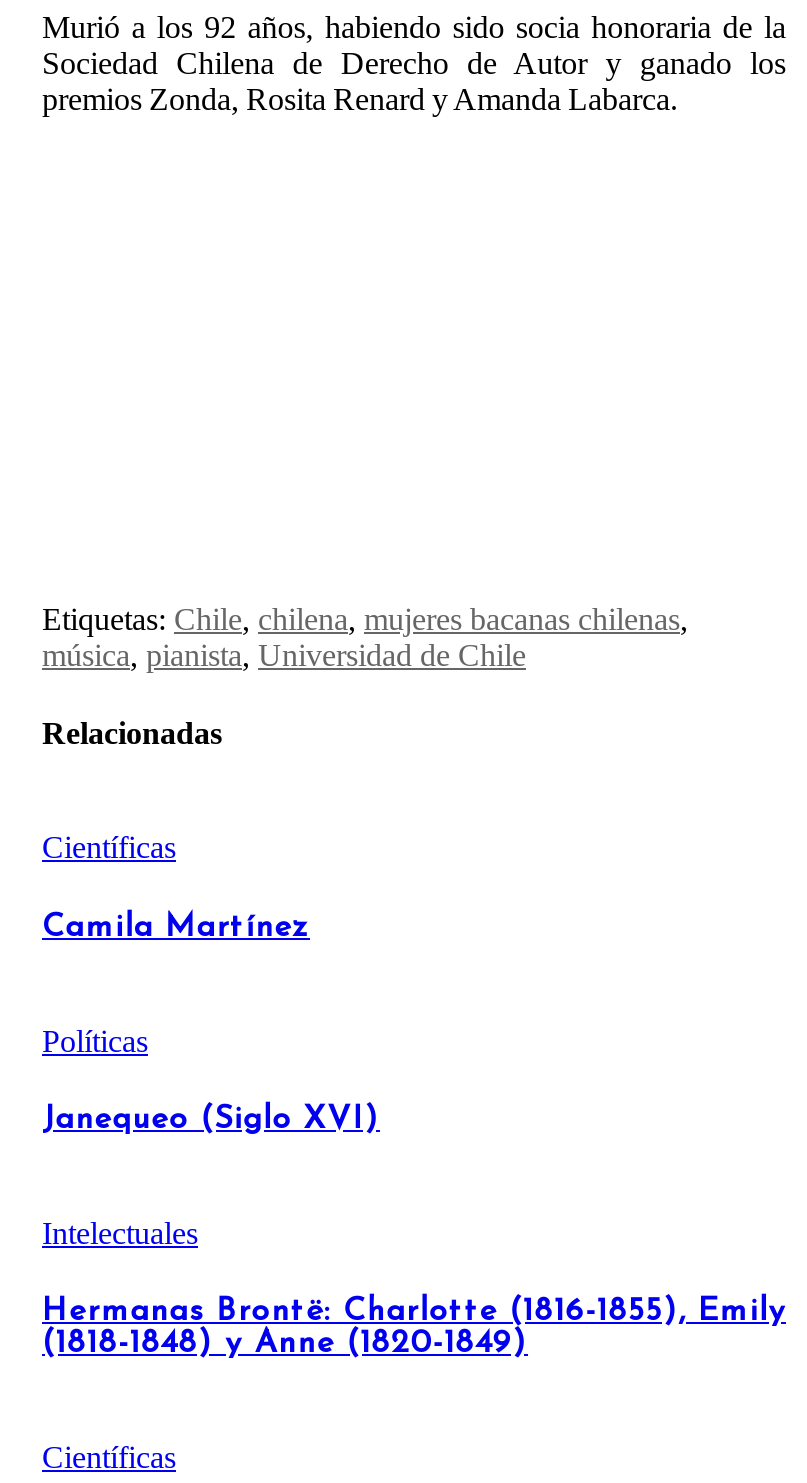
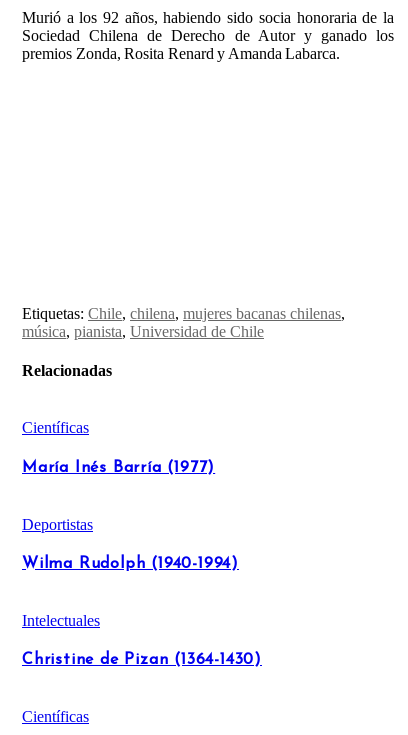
[42,911,310,943] Camila Martínez -> [22,460,215,476] María Inés Barría (1977)
[42,1024,148,1058] Políticas -> [22,516,93,533] Deportistas
[42,1104,380,1136] Janequeo (Siglo XVI) -> [22,556,239,572] Wilma Rudolph (1940-1994)
[42,1297,786,1361] Hermanas Brontë: Charlotte (1816-1855), Emily | (1818-1848) y Anne (1820-1849) -> [22,652,262,668] Christine de Pizan (1364-1430)

